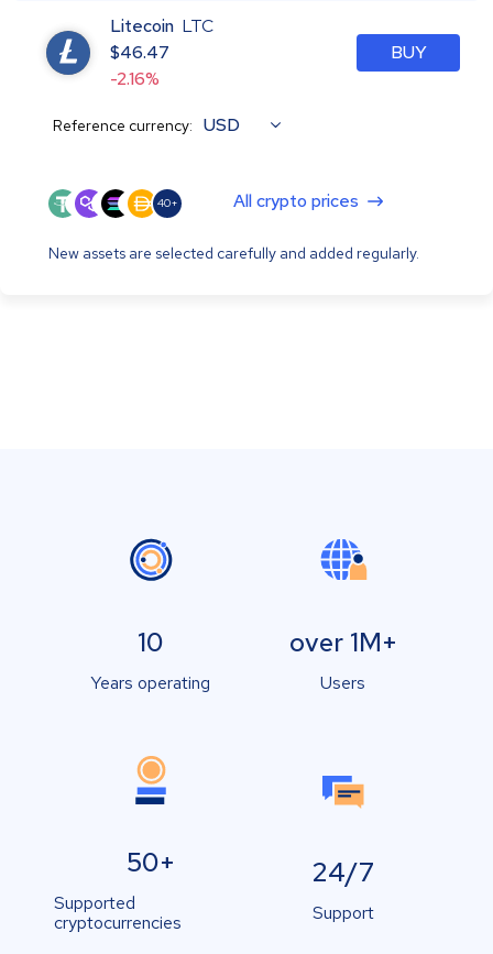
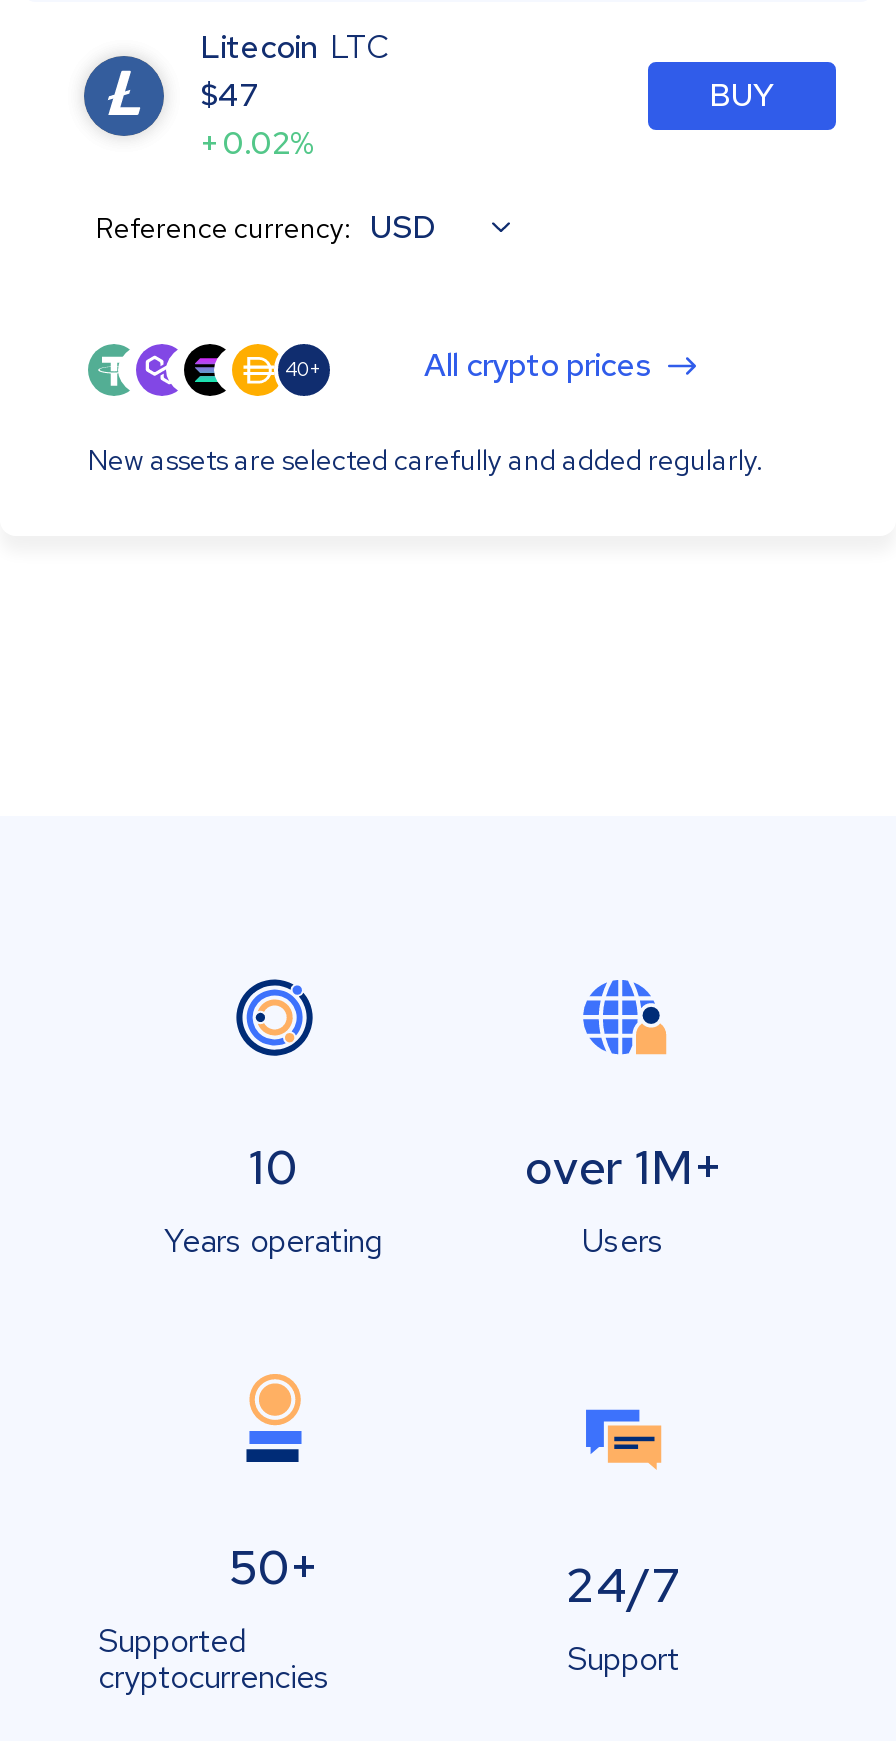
[110,40,169,64] $46.47 -> [200,74,260,116] $47
[110,67,160,90] -2.16% -> [200,122,316,164] +0.02%

